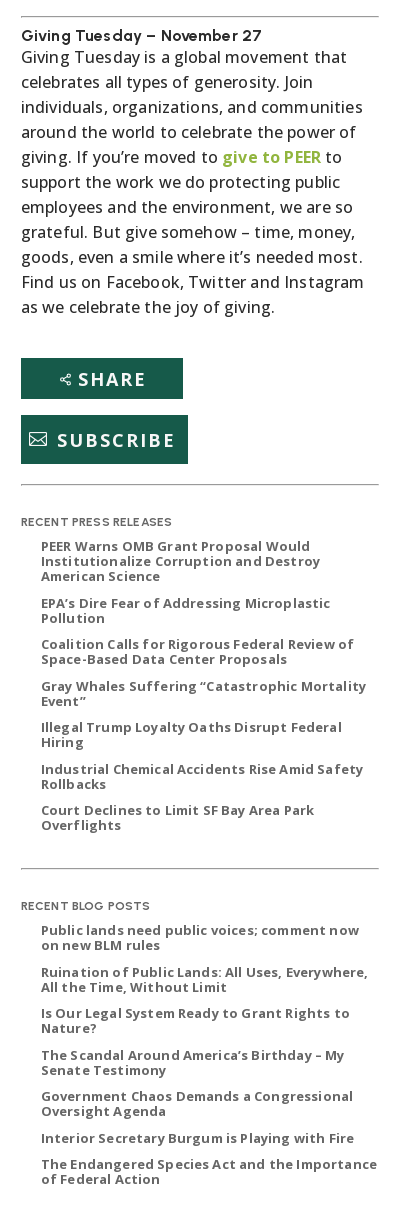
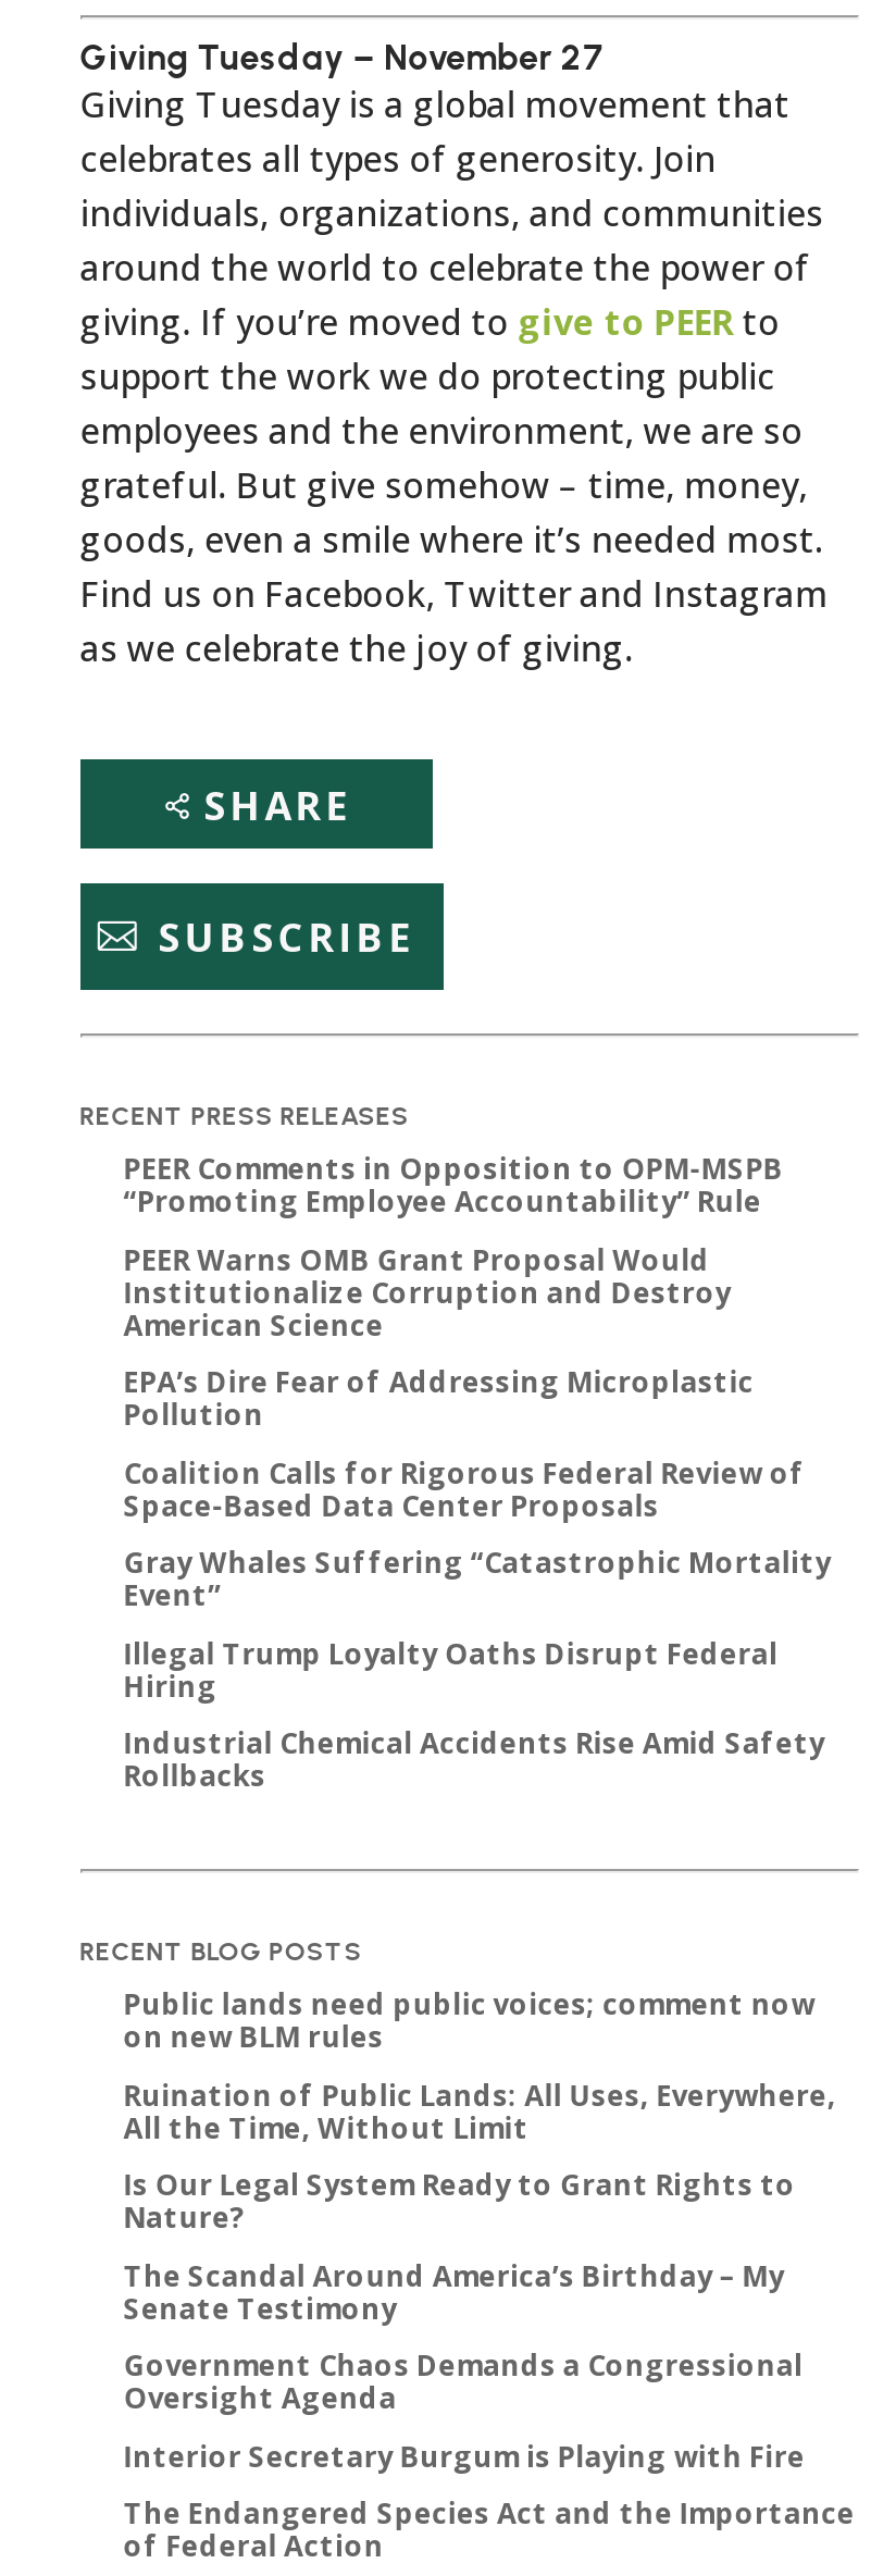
none -> [124,1149,783,1221] PEER Comments in Opposition to OPM-MSPB | “Promoting Employee Accountability” Rule
moved [41,537,366,793] -> [124,1239,831,1795]: PEER Warns OMB Grant Proposal Would | Institutionalize Corruption and Destroy | American Science | ... | Industrial Chemical Accidents Rise Amid Safety | Rollbacks
[41,801,314,834] Court Declines to Limit SF Bay Area Park | Overflights -> none

